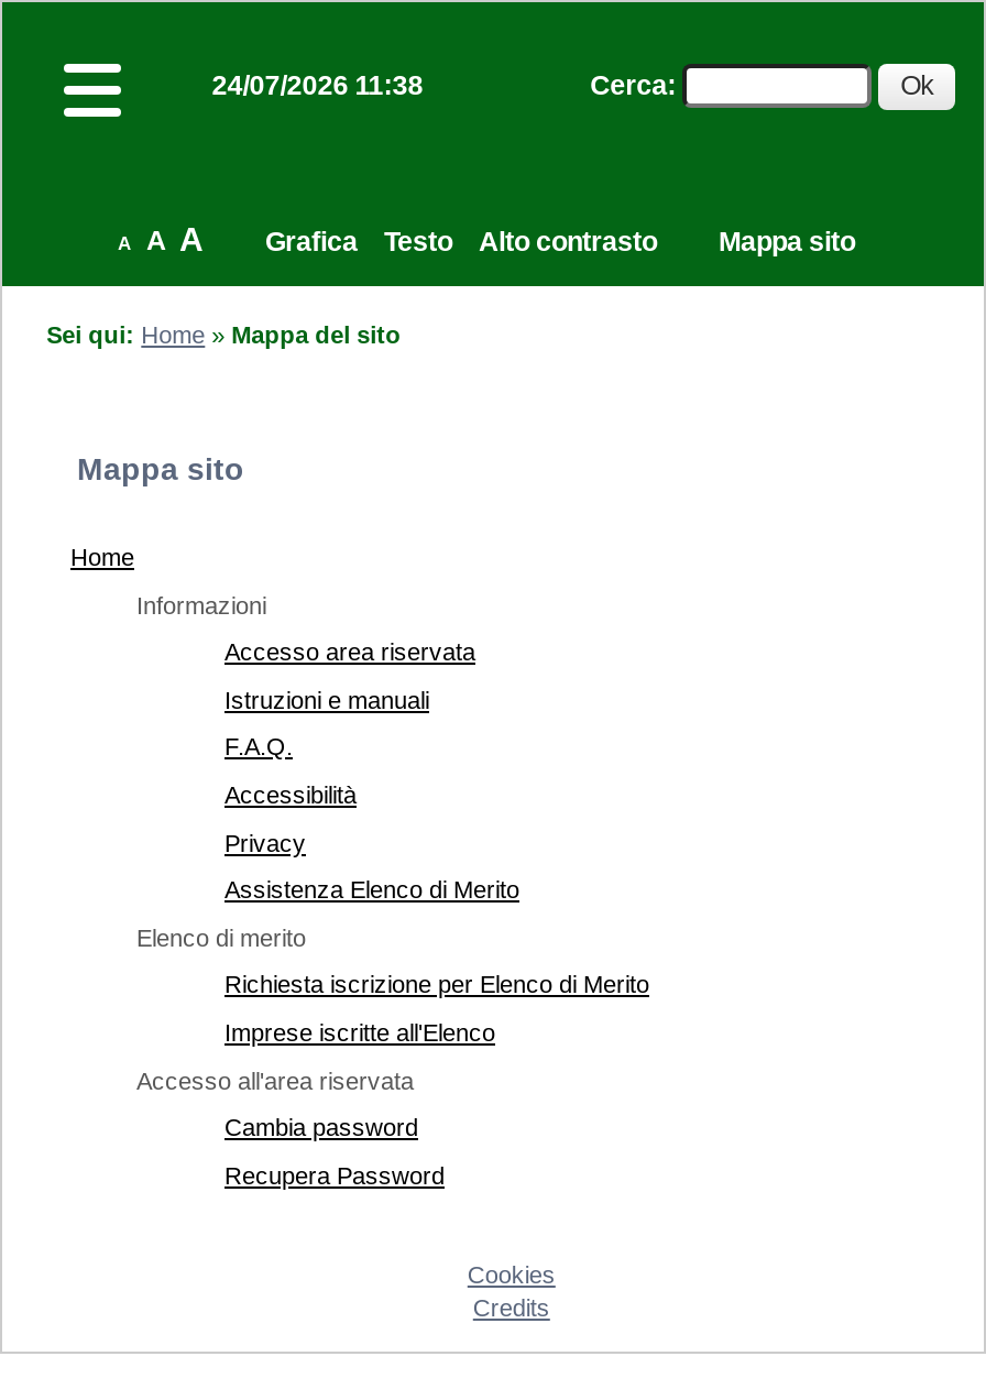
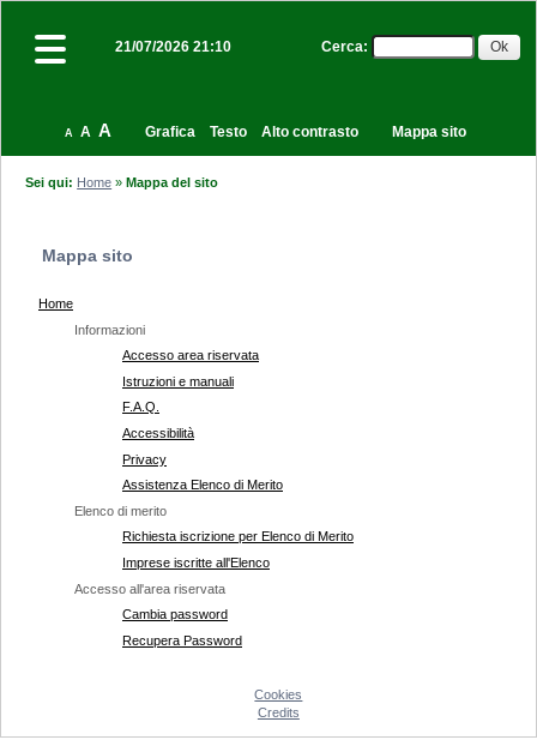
[212,71,423,102] 24/07/2026 11:38 -> [115,39,232,55] 21/07/2026 21:10

